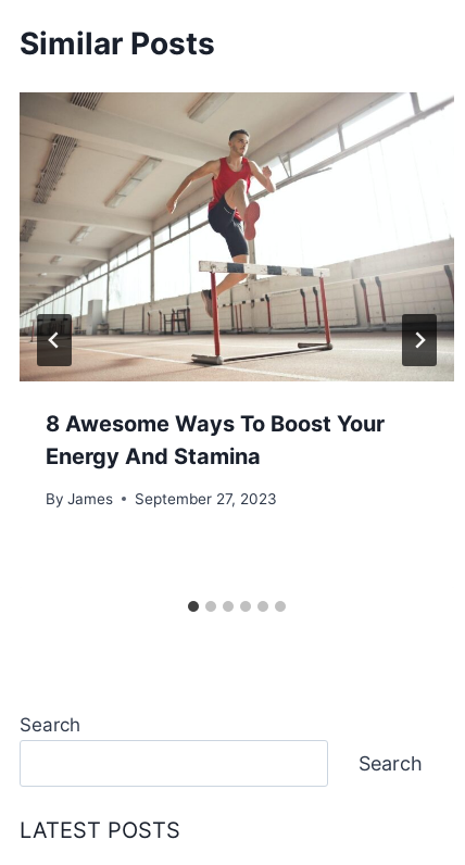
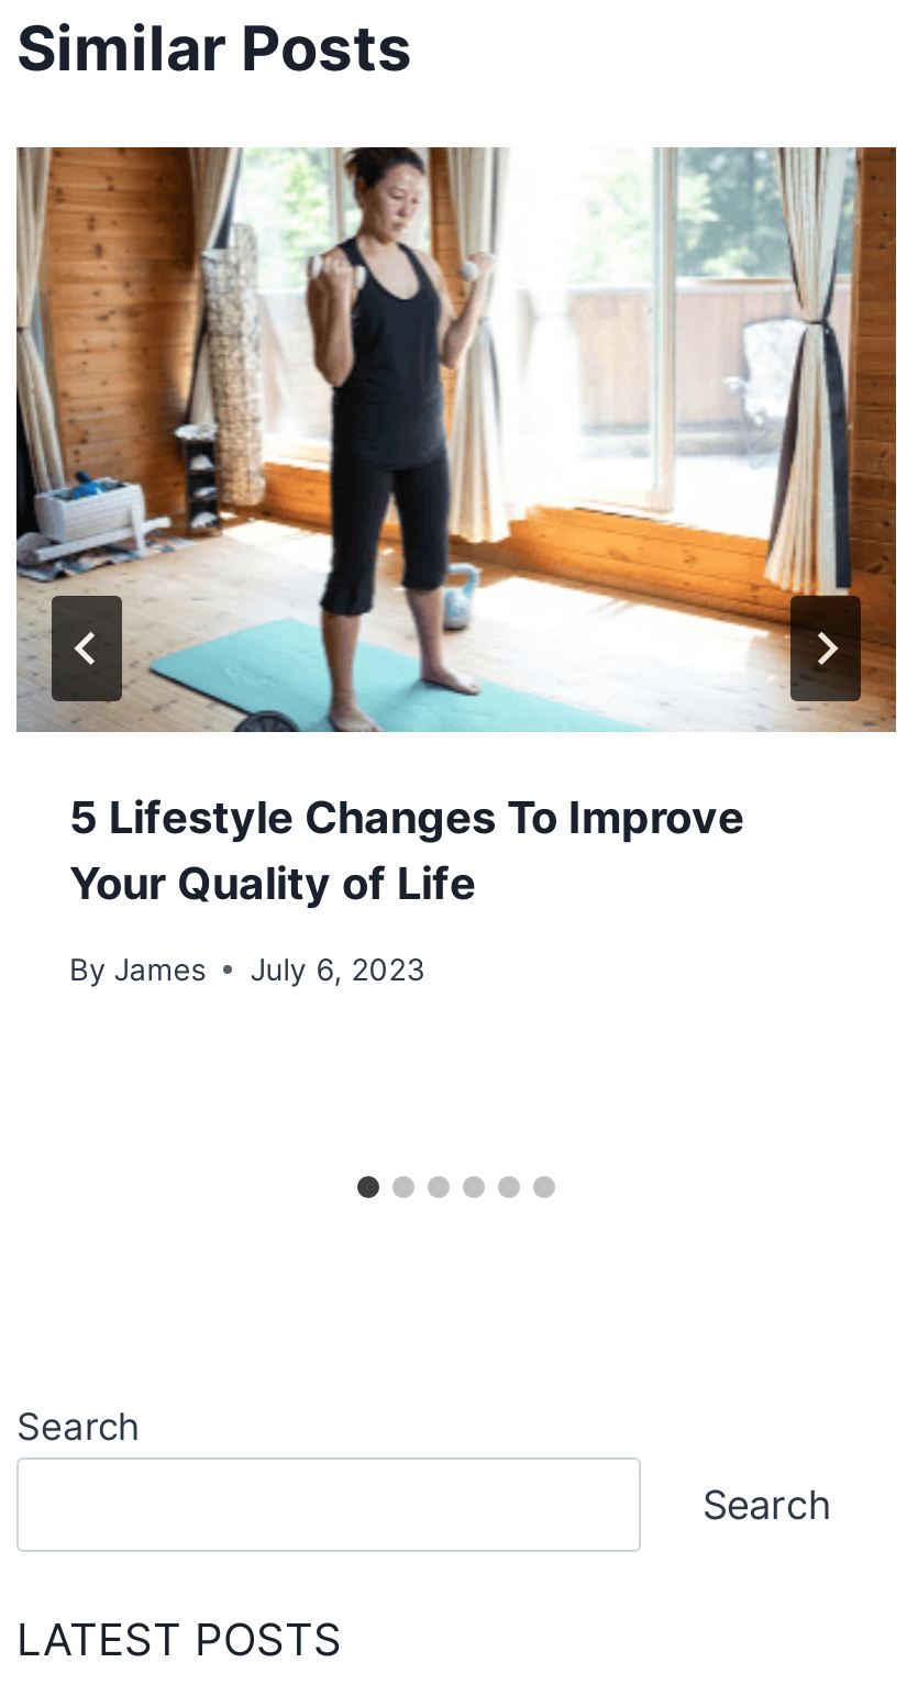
[18,91,455,470] [image] | 8 Awesome Ways To Boost Your | Energy And Stamina -> [14,145,898,911] [image] | 5 Lifestyle Changes To Improve | Your Quality of Life
[46,490,277,507] By James September 27, 2023 -> [69,951,426,987] By James July 6, 2023

